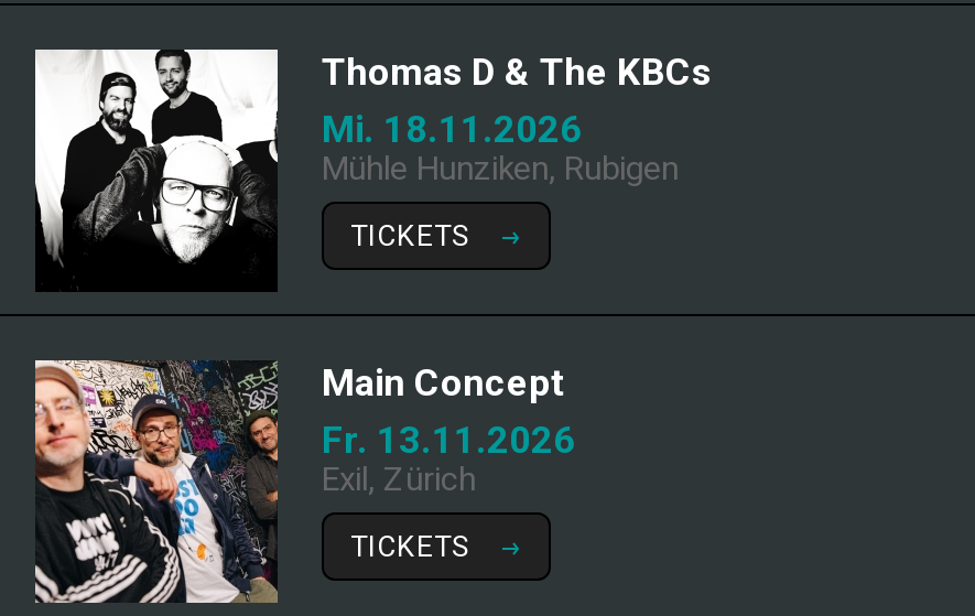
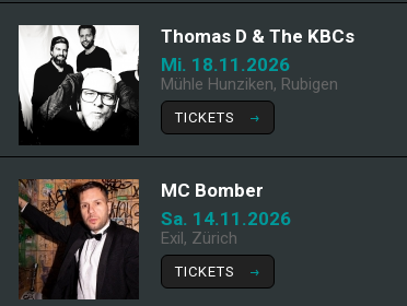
[33,358,575,605] [image] | Main Concept | Fr. 13.11.2026 -> [19,178,291,301] [image] | MC Bomber | Sa. 14.11.2026

